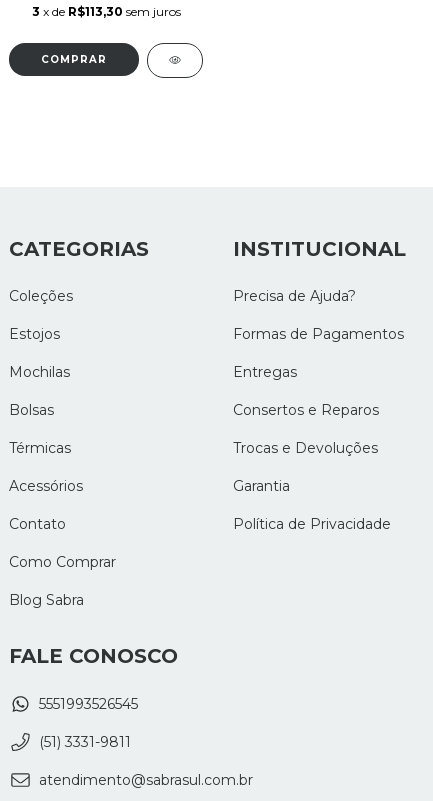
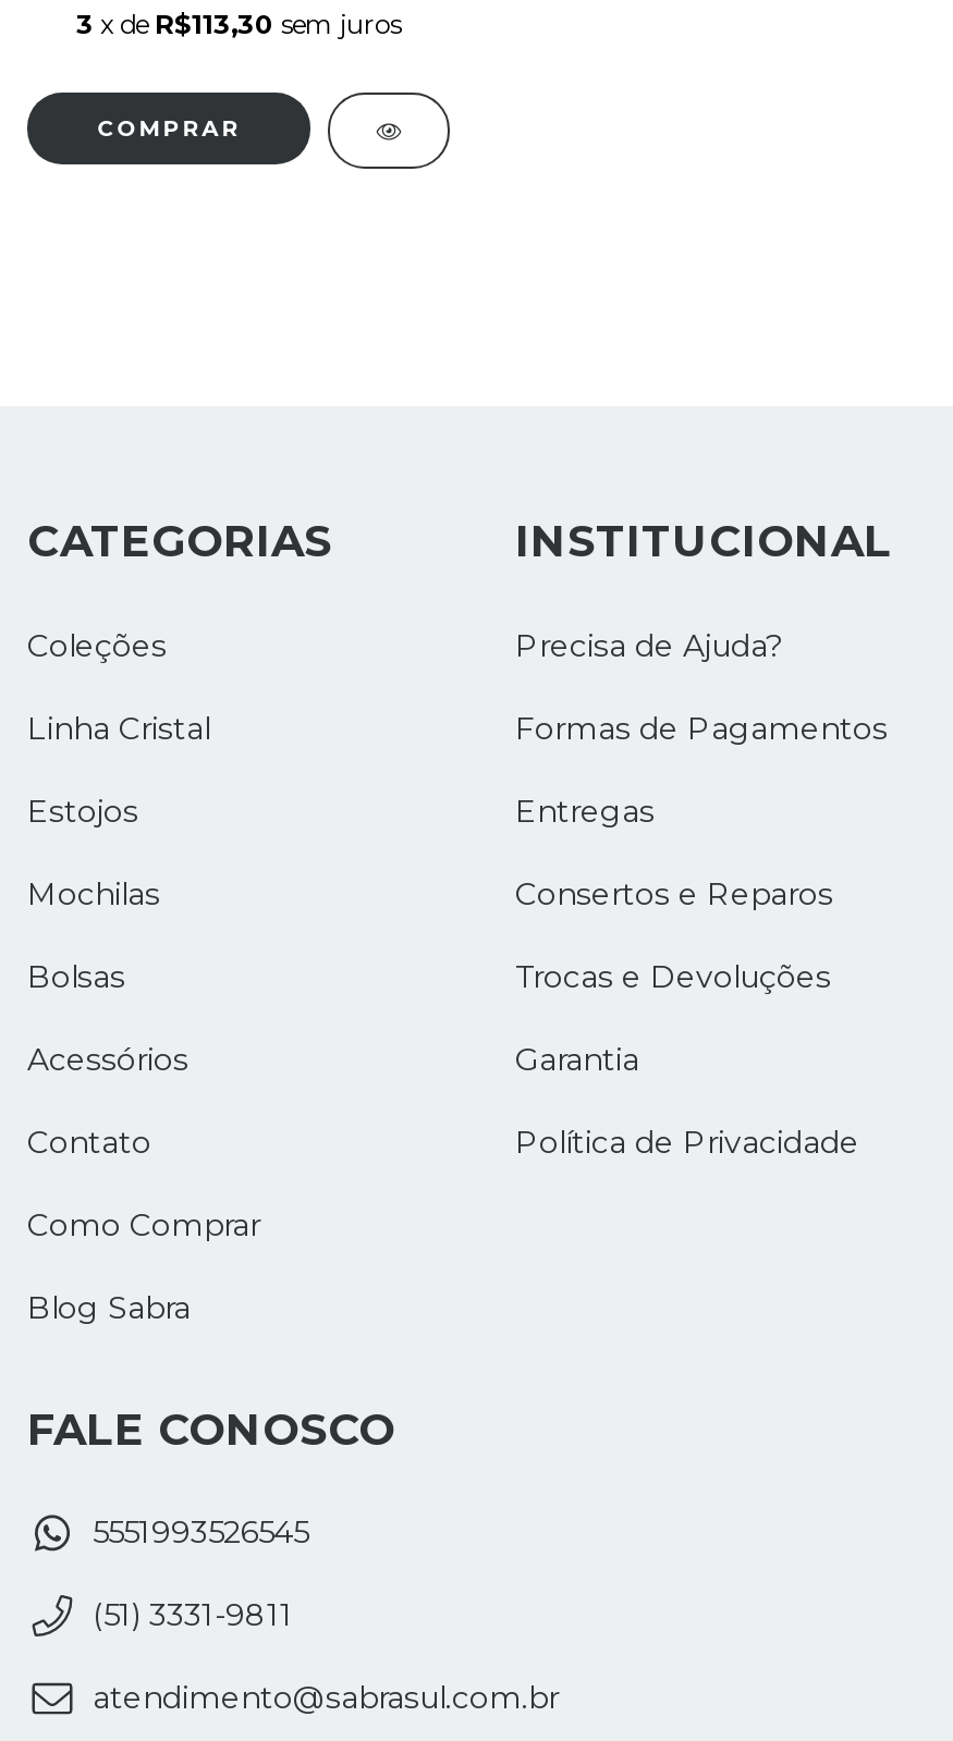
moved [9,325,70,419] -> [27,791,160,995]: Estojos | Mochilas | Bolsas
none -> [27,708,210,747] Linha Cristal
[9,439,71,457] Térmicas -> none

